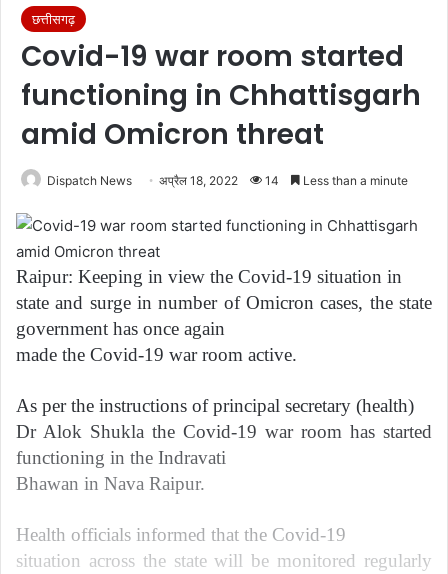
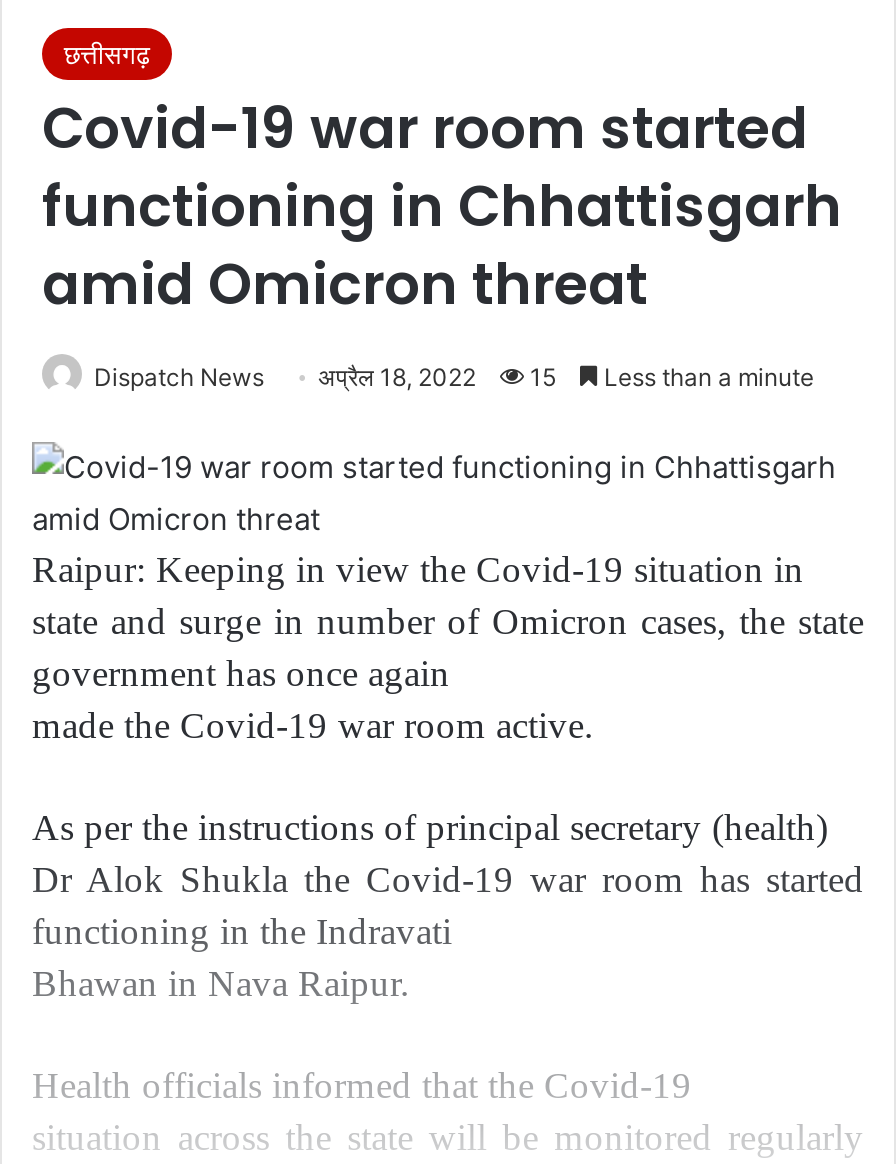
[47,173,408,188] Dispatch News अप्रैल 18, 2022 14 Less than a minute -> [94,361,814,391] Dispatch News अप्रैल 18, 2022 15 Less than a minute

